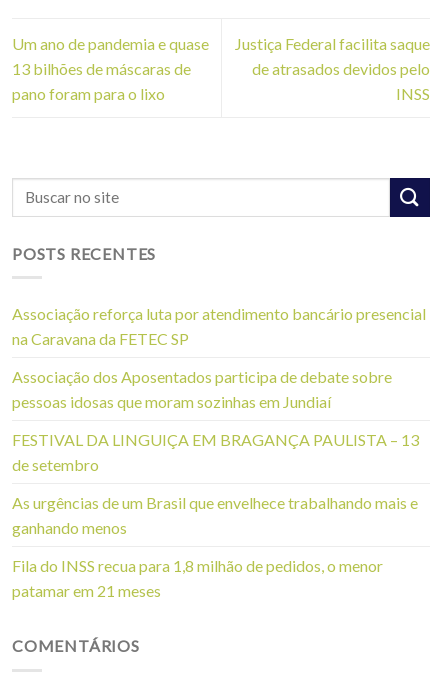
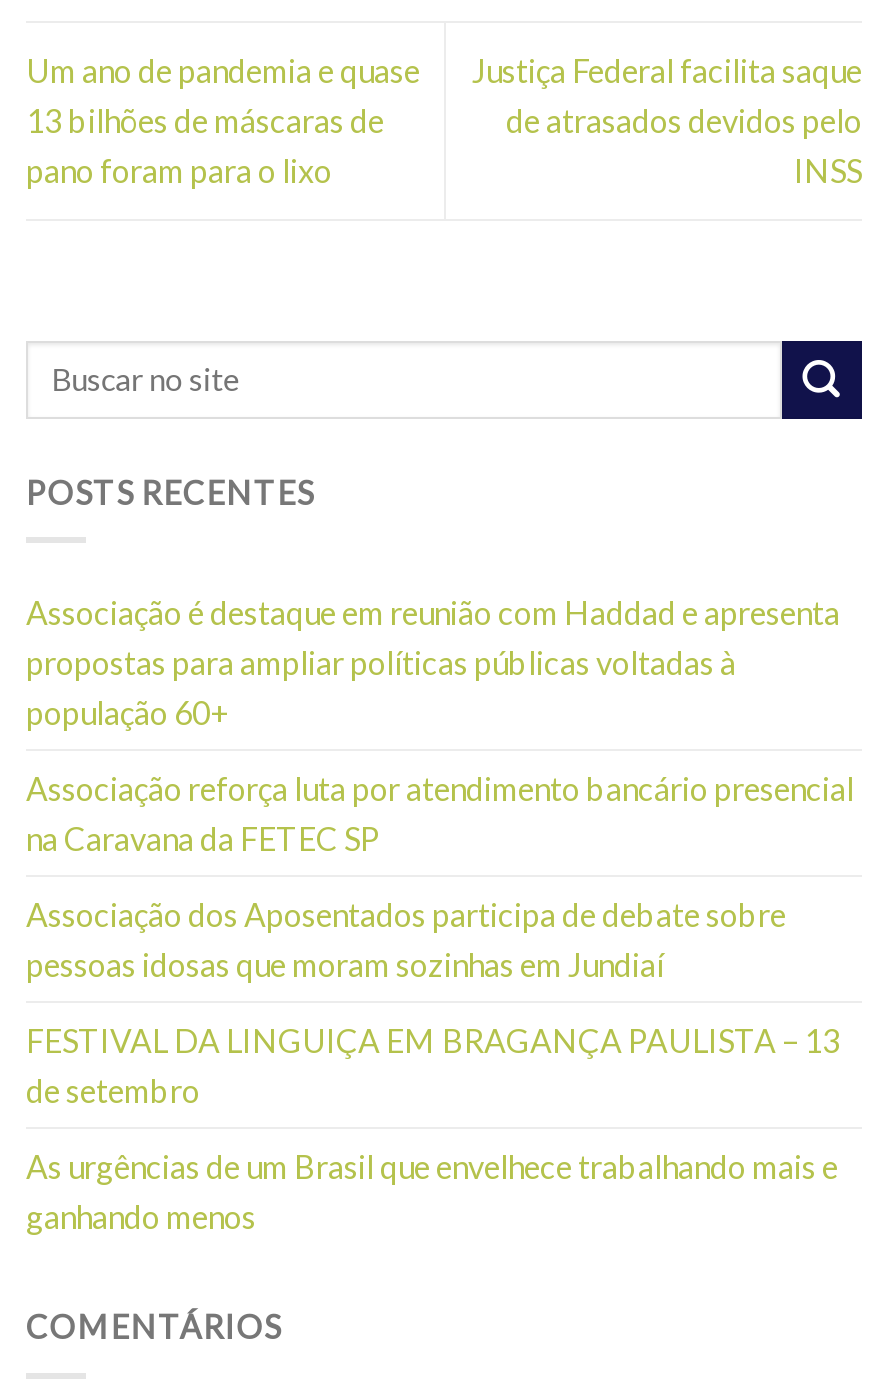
none -> [26,594,840,732] Associação é destaque em reunião com Haddad e apresenta | propostas para ampliar políticas públicas voltadas à | população 60+
moved [12,304,426,537] -> [26,770,854,1236]: Associação reforça luta por atendimento bancário presencial | na Caravana da FETEC SP | Associação dos Aposentados participa de debate sobre | pessoas idosas que moram sozinhas em Jundiaí | FESTIVAL DA LINGUIÇA EM BRAGANÇA PAULISTA – 13 | de setembro | As urgências de um Brasil que envelhece trabalhando mais e | ganhando menos
[12,556,383,600] Fila do INSS recua para 1,8 milhão de pedidos, o menor | patamar em 21 meses -> none

